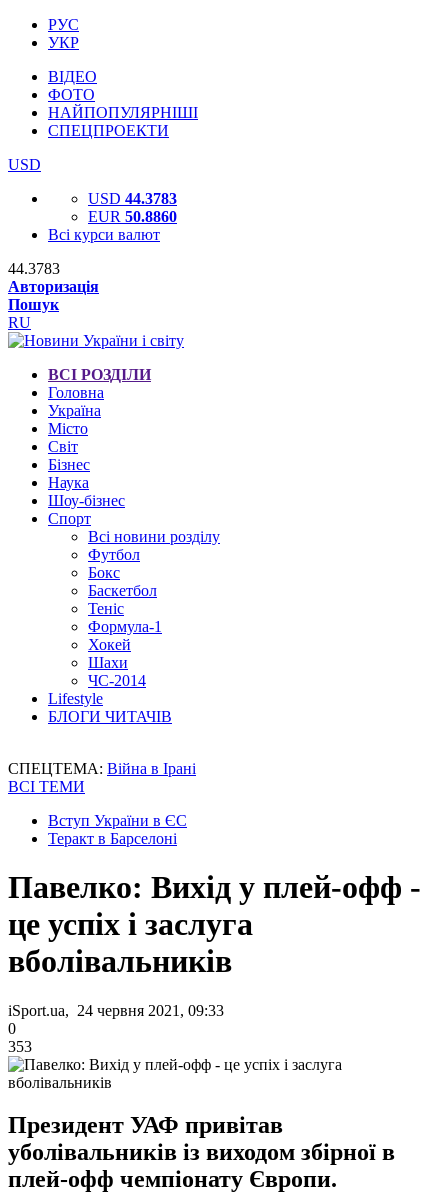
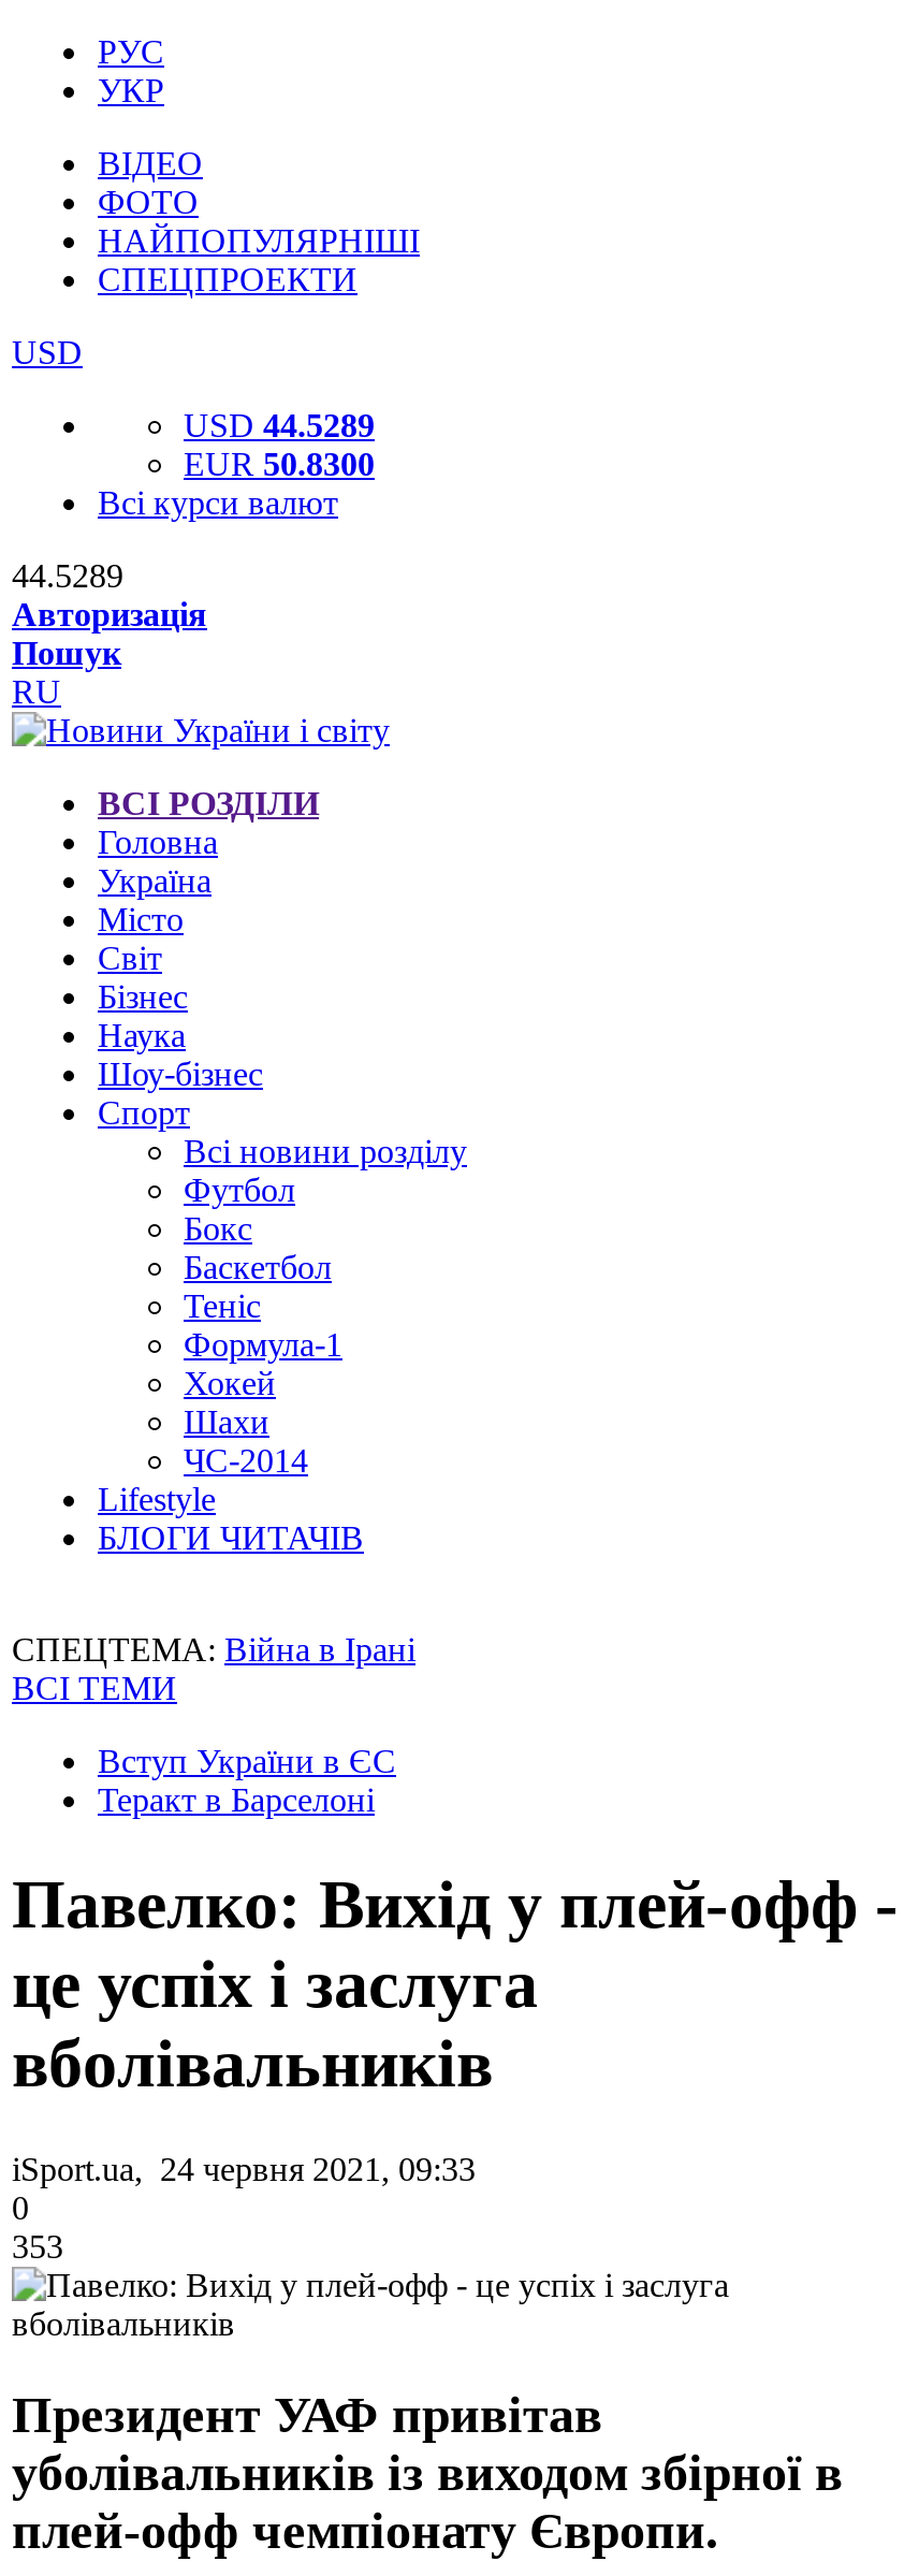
[88,190,177,207] USD 44.3783 -> [184,407,375,443] USD 44.5289
[88,208,177,225] EUR 50.8860 -> [184,446,375,482] EUR 50.8300
[8,260,60,277] 44.3783 -> [12,557,123,594] 44.5289

